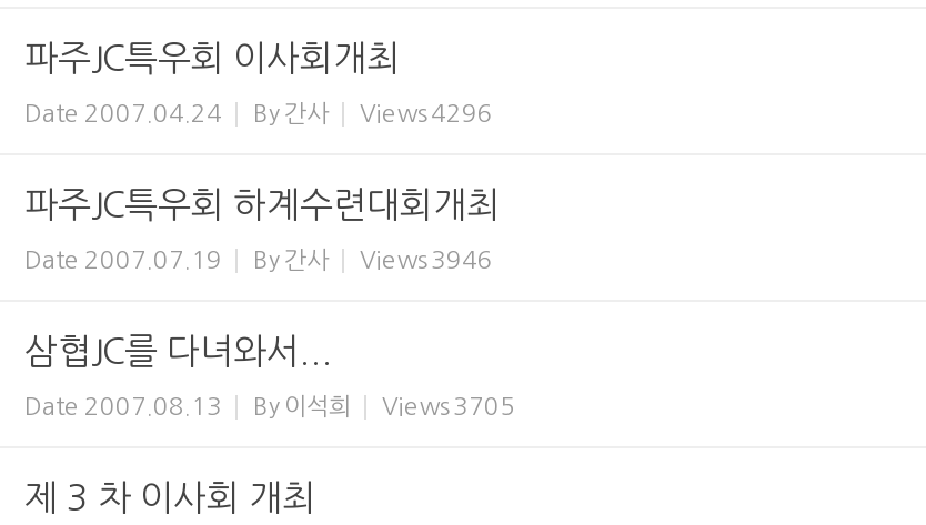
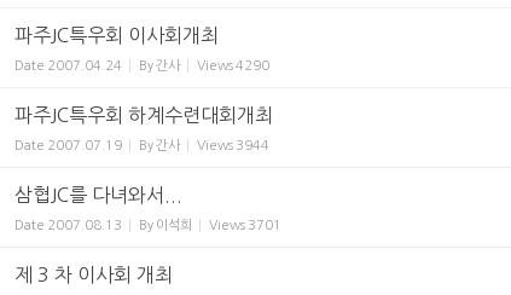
[360,102,493,127] Views 4296 -> [197,59,269,73] Views 4290
[360,249,493,273] Views 3946 -> [197,139,269,152] Views 3944
[24,395,515,420] Date 2007.08.13 By 이석희 Views 3705 -> [14,219,281,232] Date 2007.08.13 By 이석희 Views 3701

